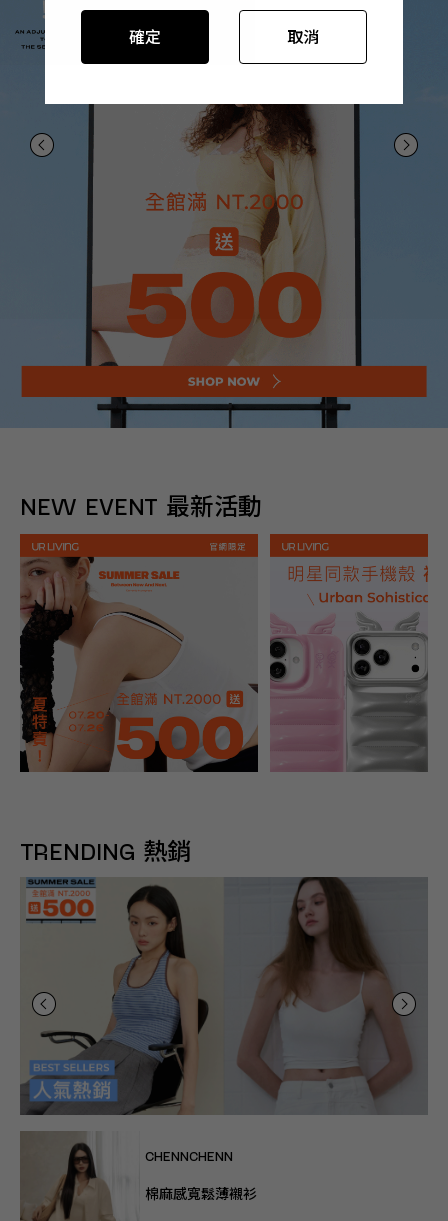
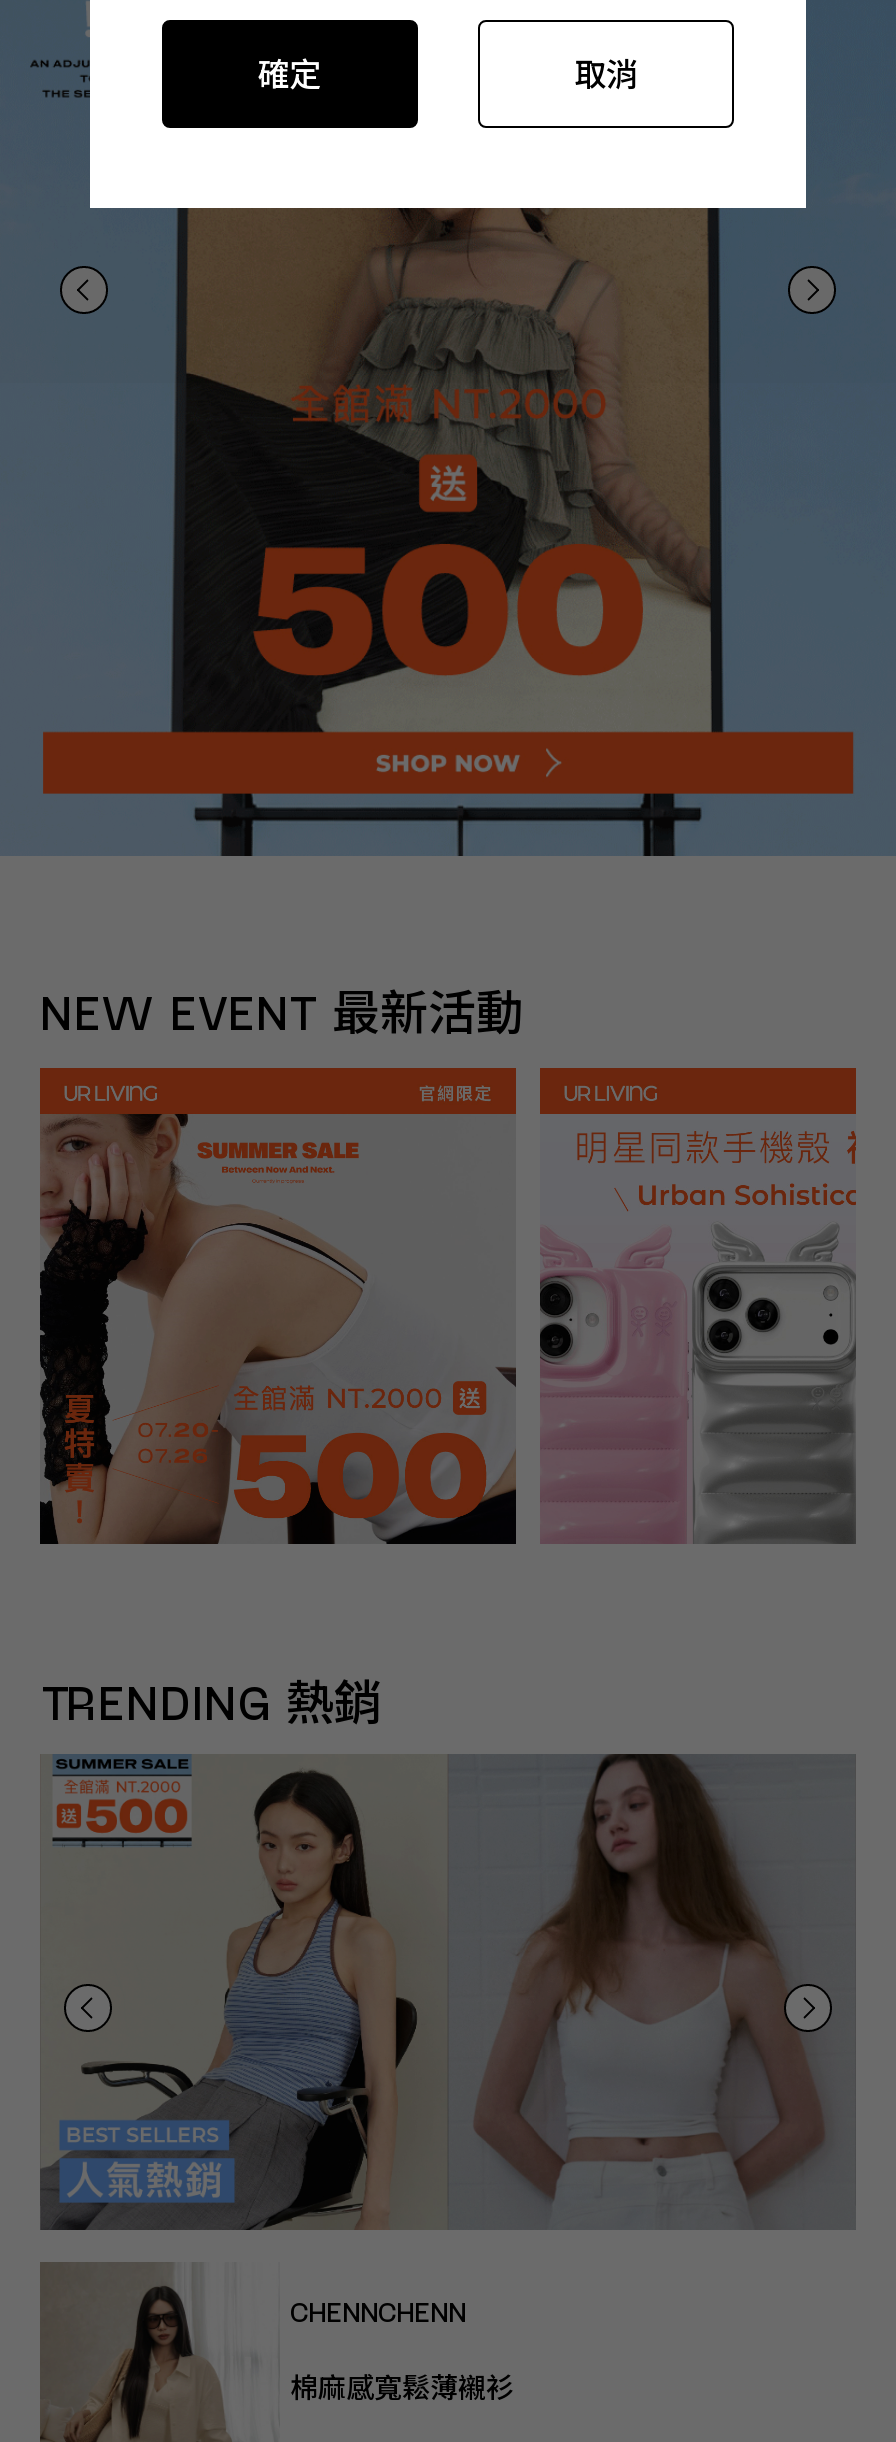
[91,104,355,366] [image] -> [184,208,708,732] [image]

